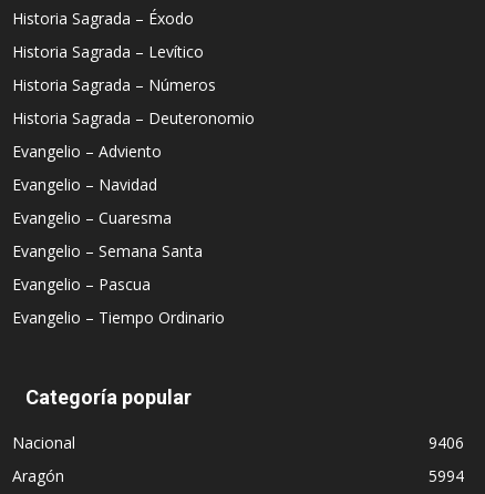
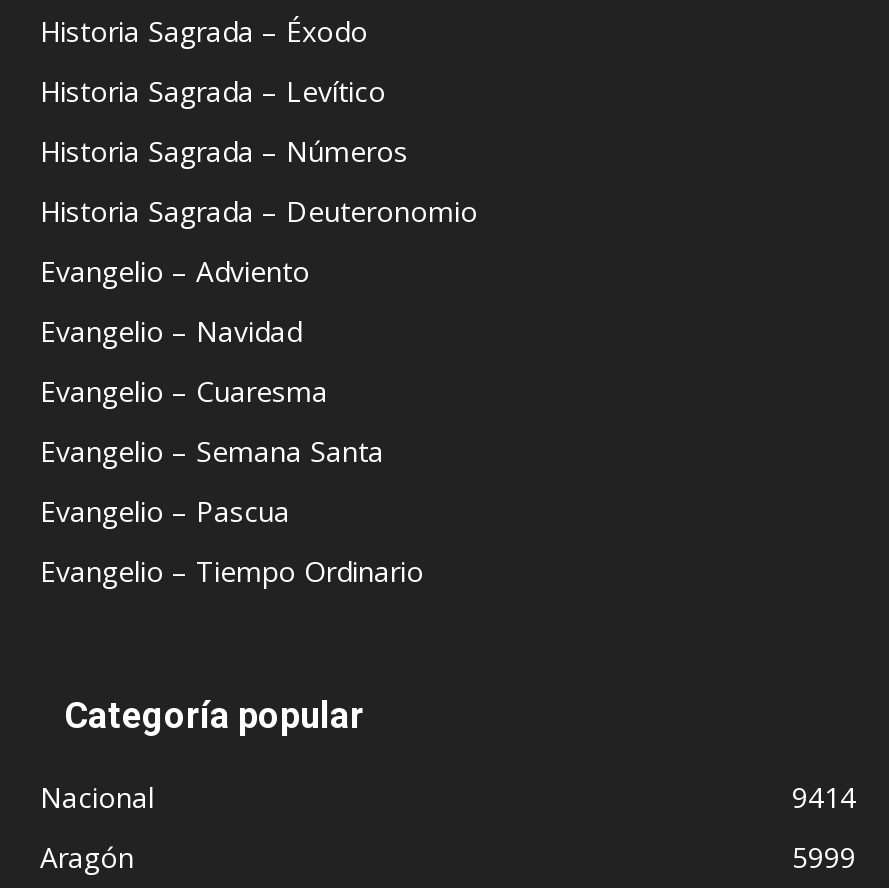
[429,432,464,453] 9406 -> [792,778,856,816] 9414
[429,466,464,487] 5994 -> [792,838,856,876] 5999

